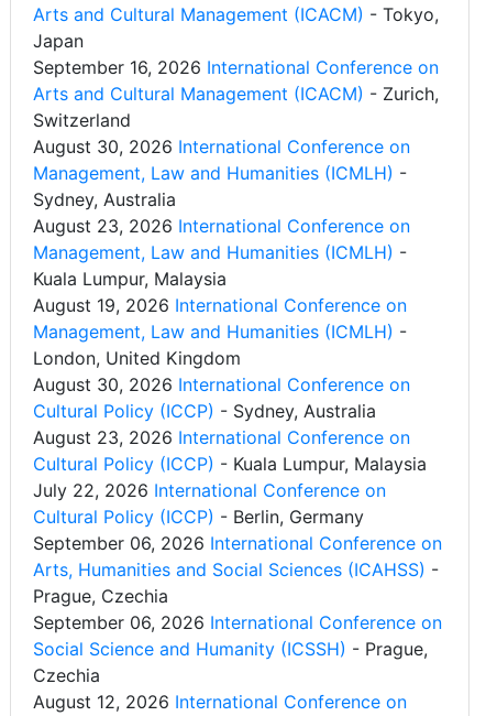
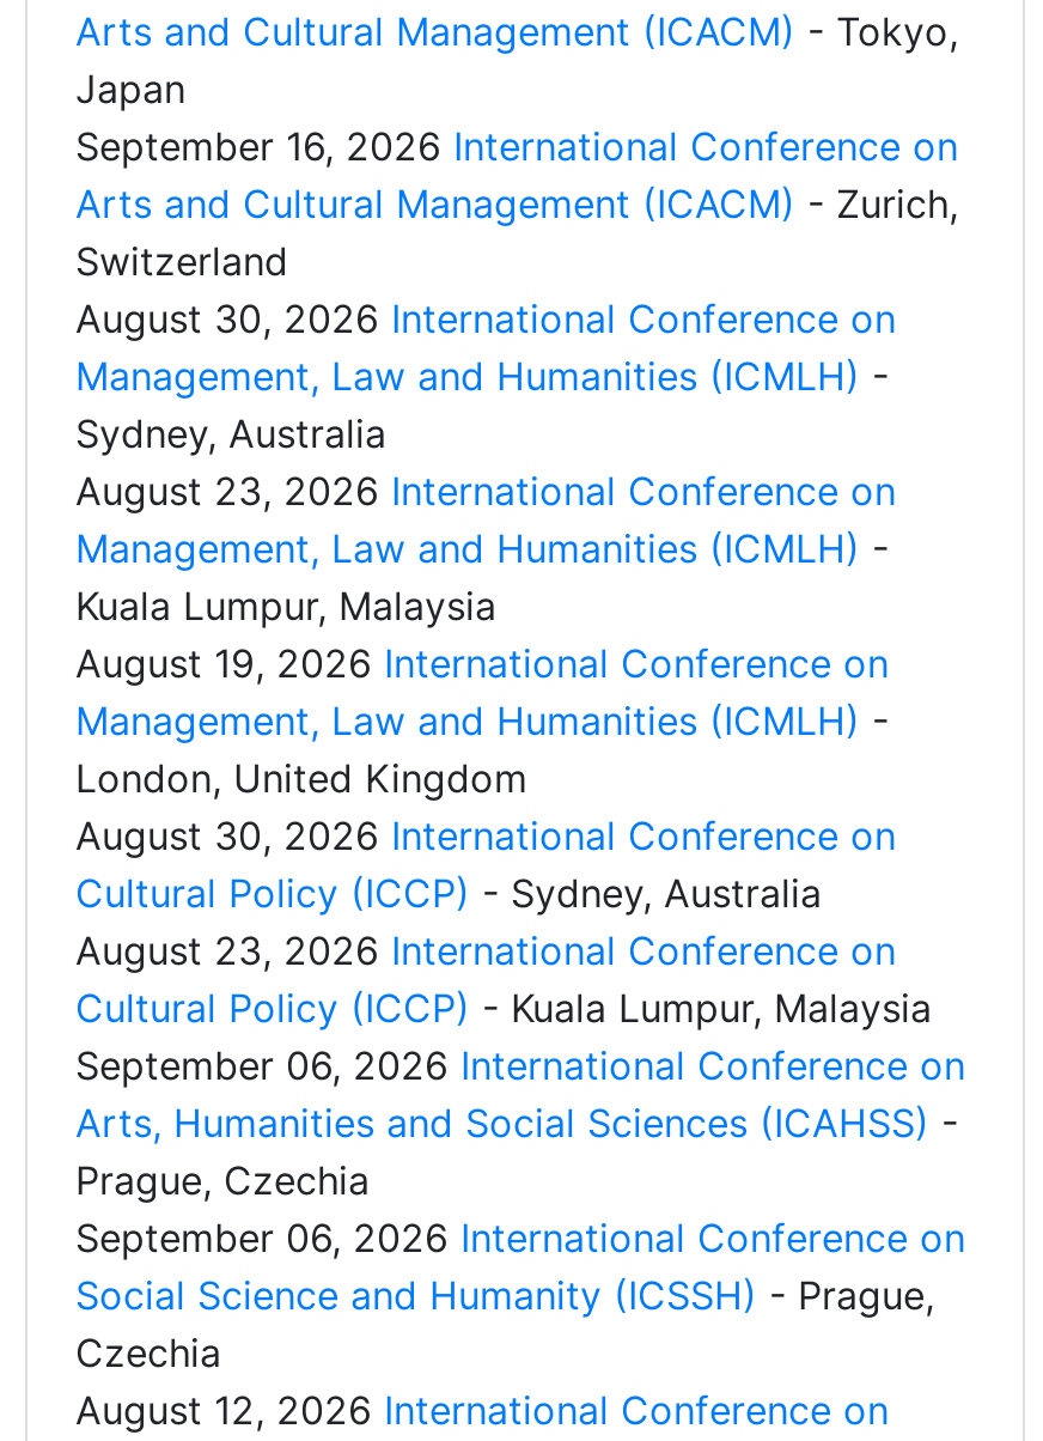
[33,479,386,528] July 22, 2026 International Conference on | Cultural Policy (ICCP) - Berlin, Germany -> none

